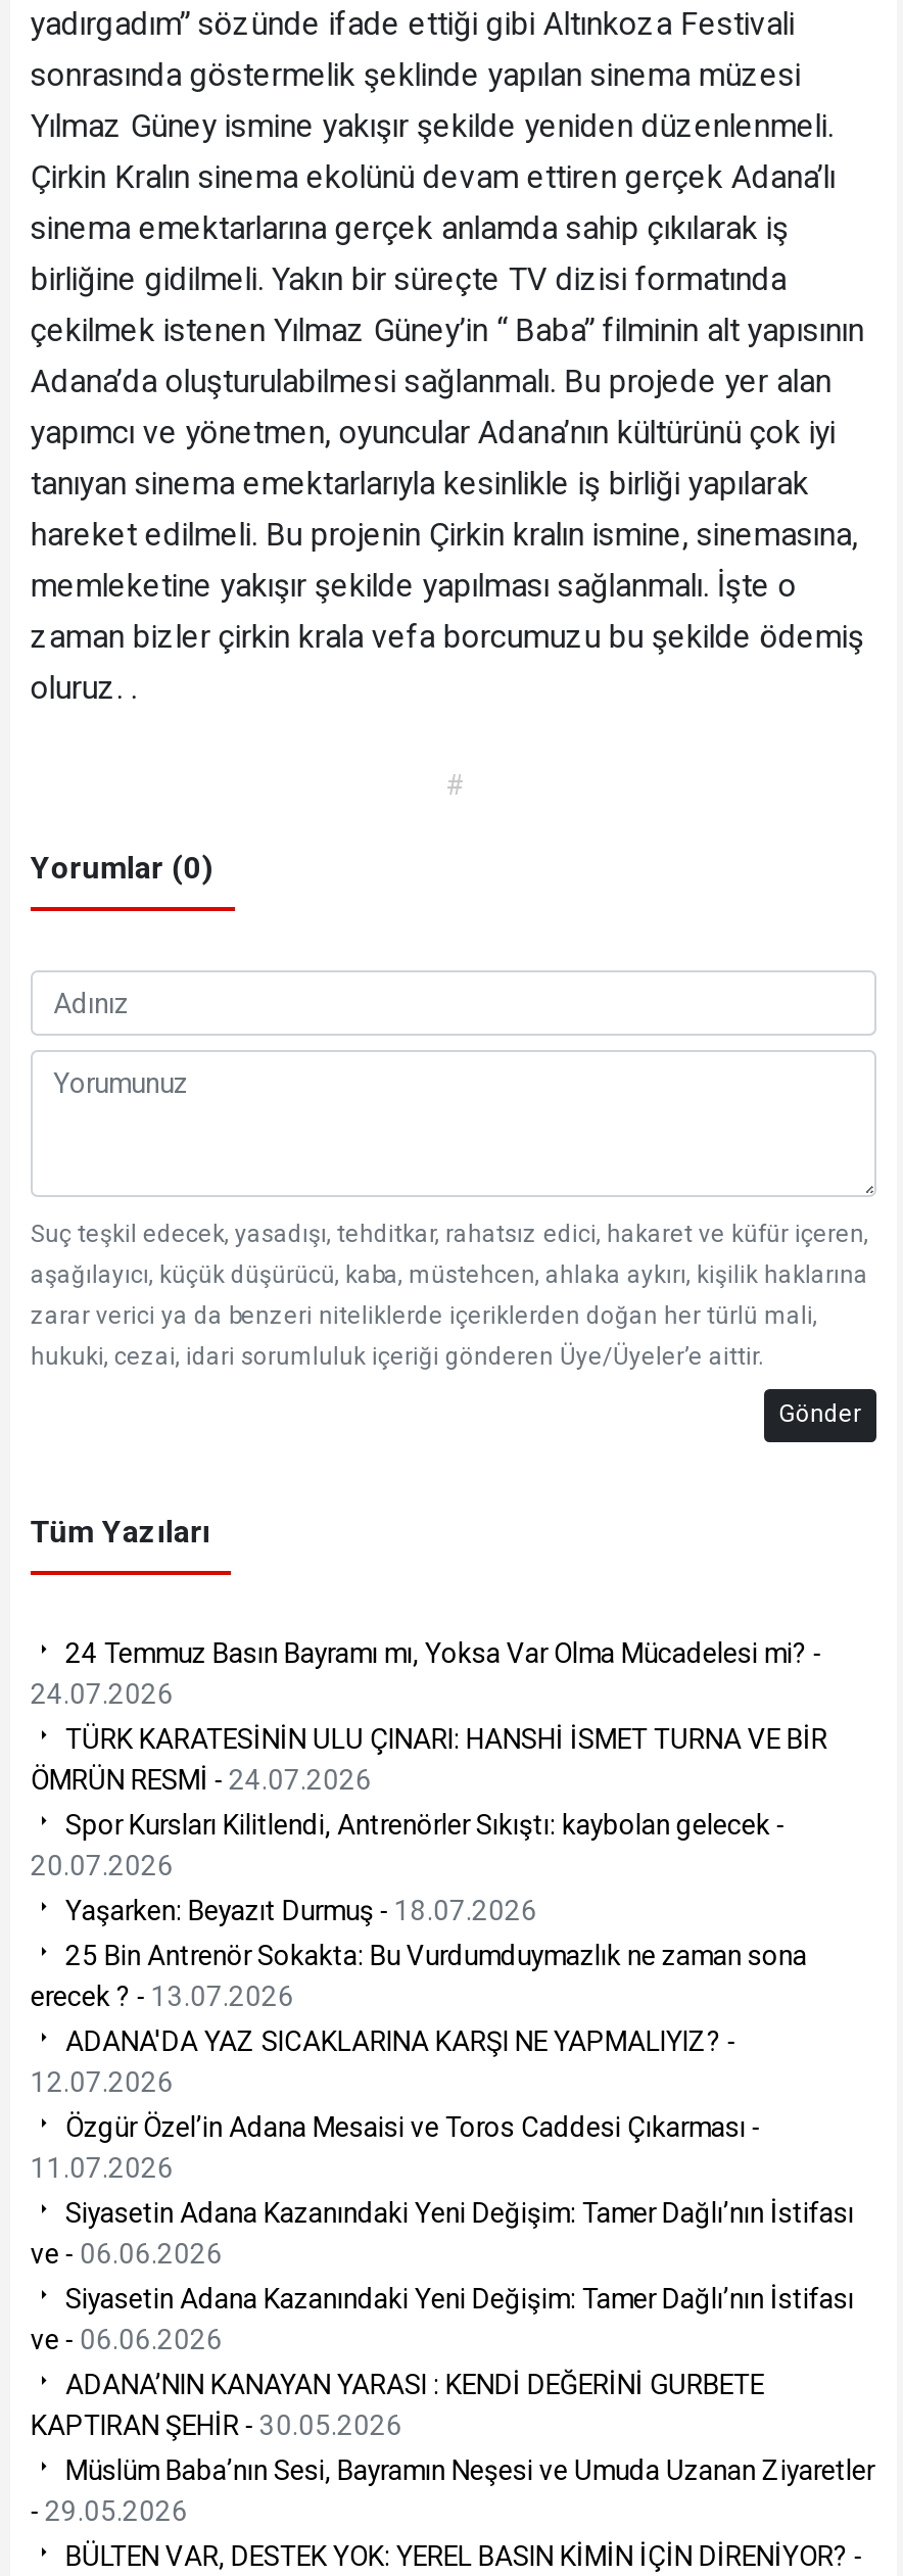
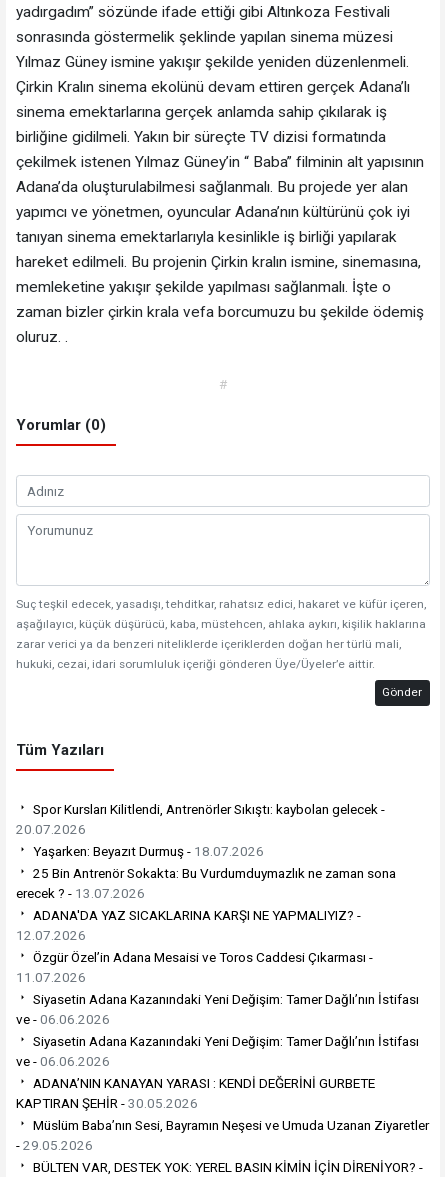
[30,1636,827,1795] 24 Temmuz Basın Bayramı mı, Yoksa Var Olma Mücadelesi mi? - | 24.07.2026 | TÜRK KARATESİNİN ULU ÇINARI: HANSHİ İSMET TURNA VE BİR | ÖMRÜN RESMİ - 24.07.2026 -> none

